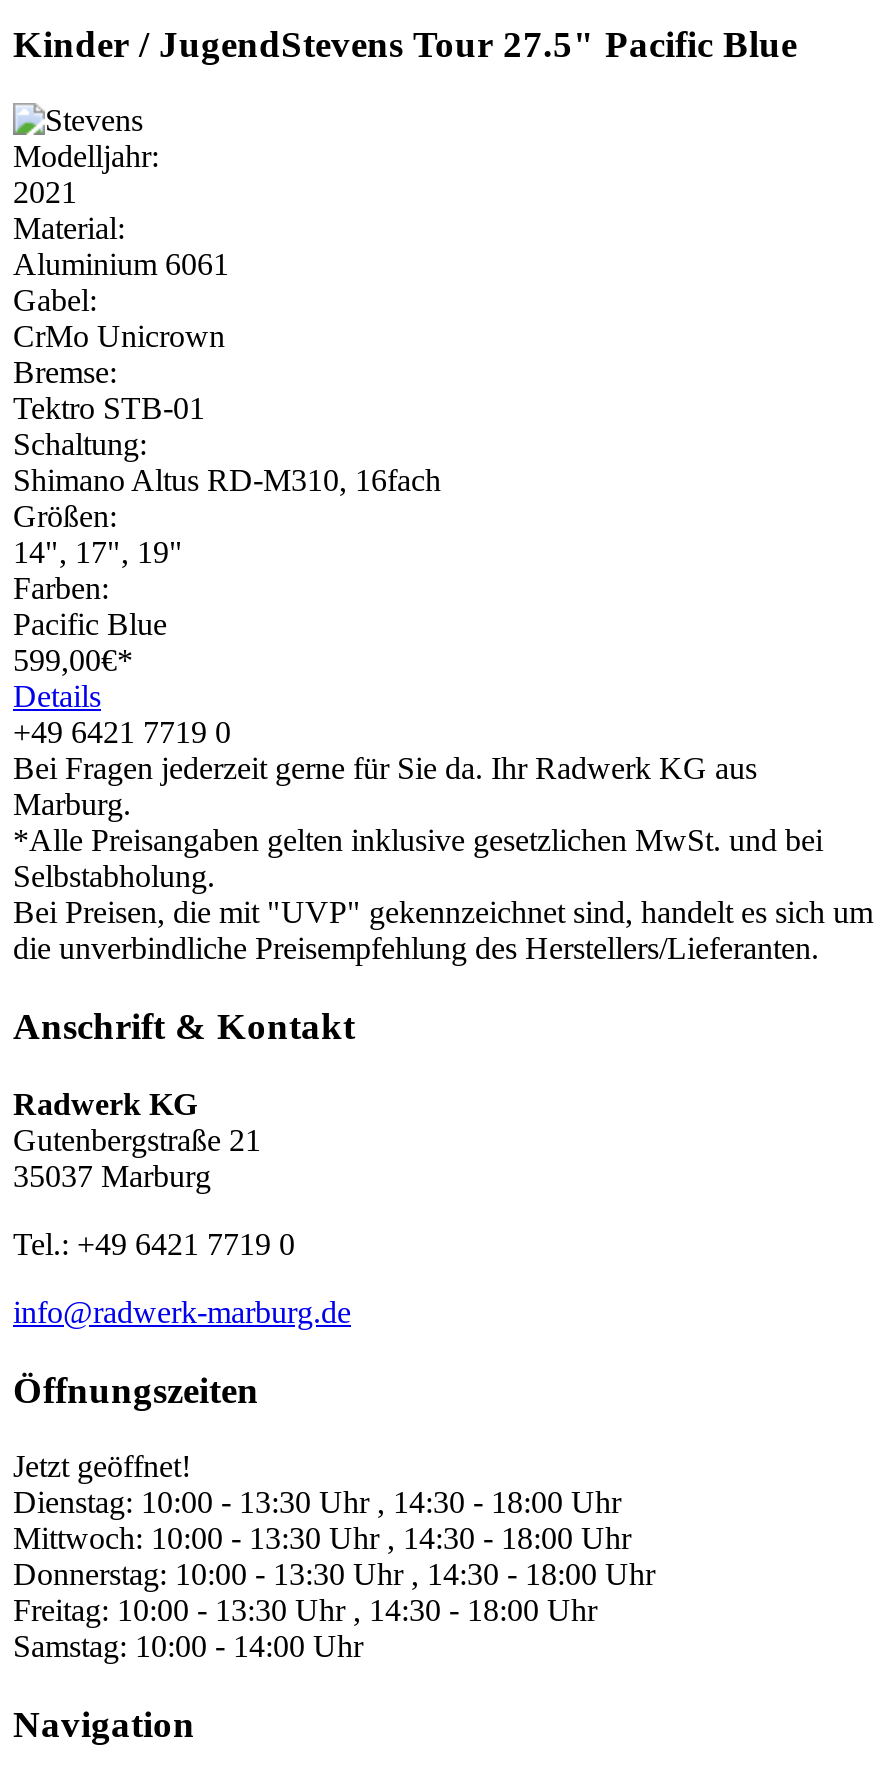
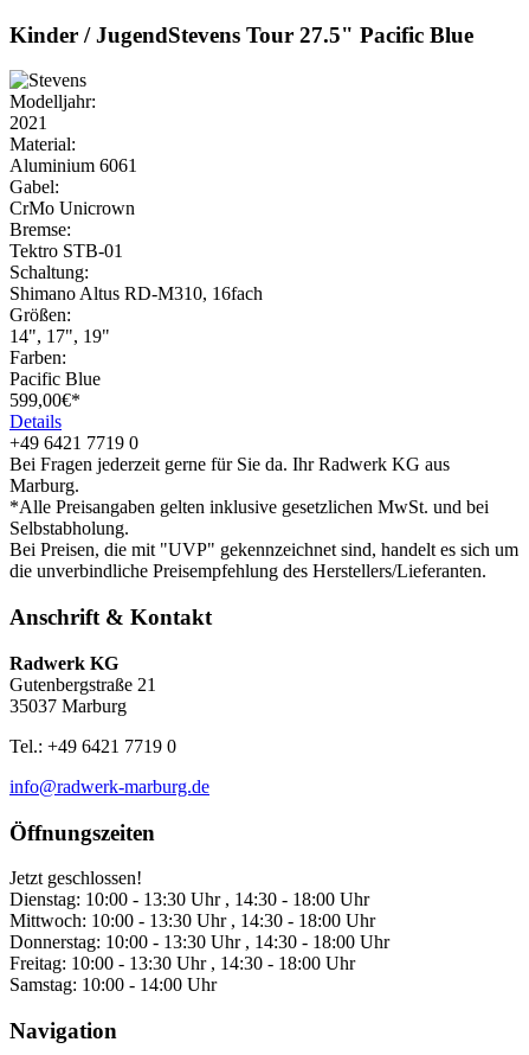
[13,1450,191,1484] Jetzt geöffnet! -> [9,868,142,888] Jetzt geschlossen!

